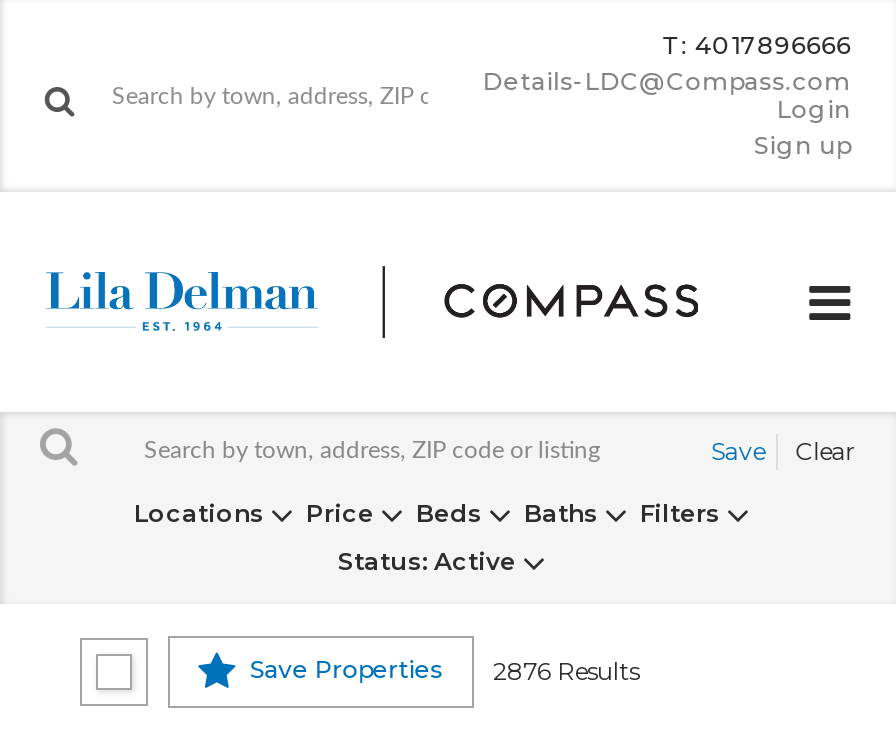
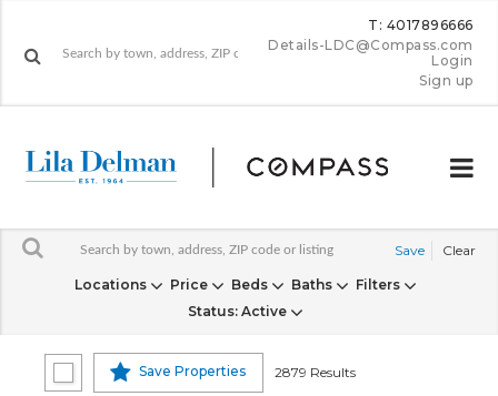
[250,655,639,686] Save Properties 2876 Results -> [139,363,355,381] Save Properties 2879 Results

